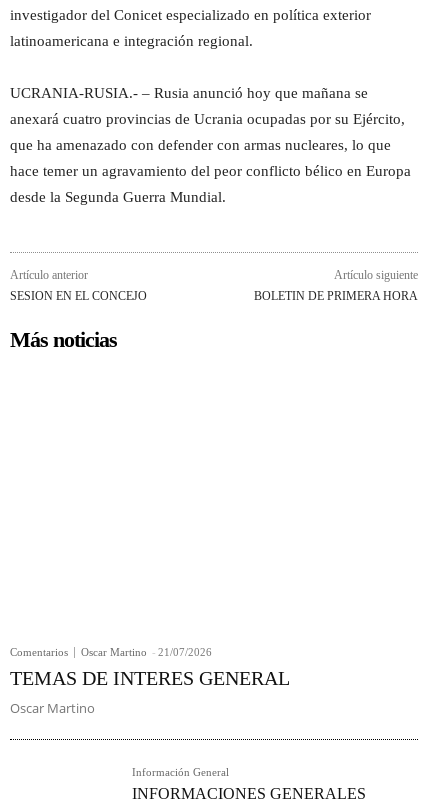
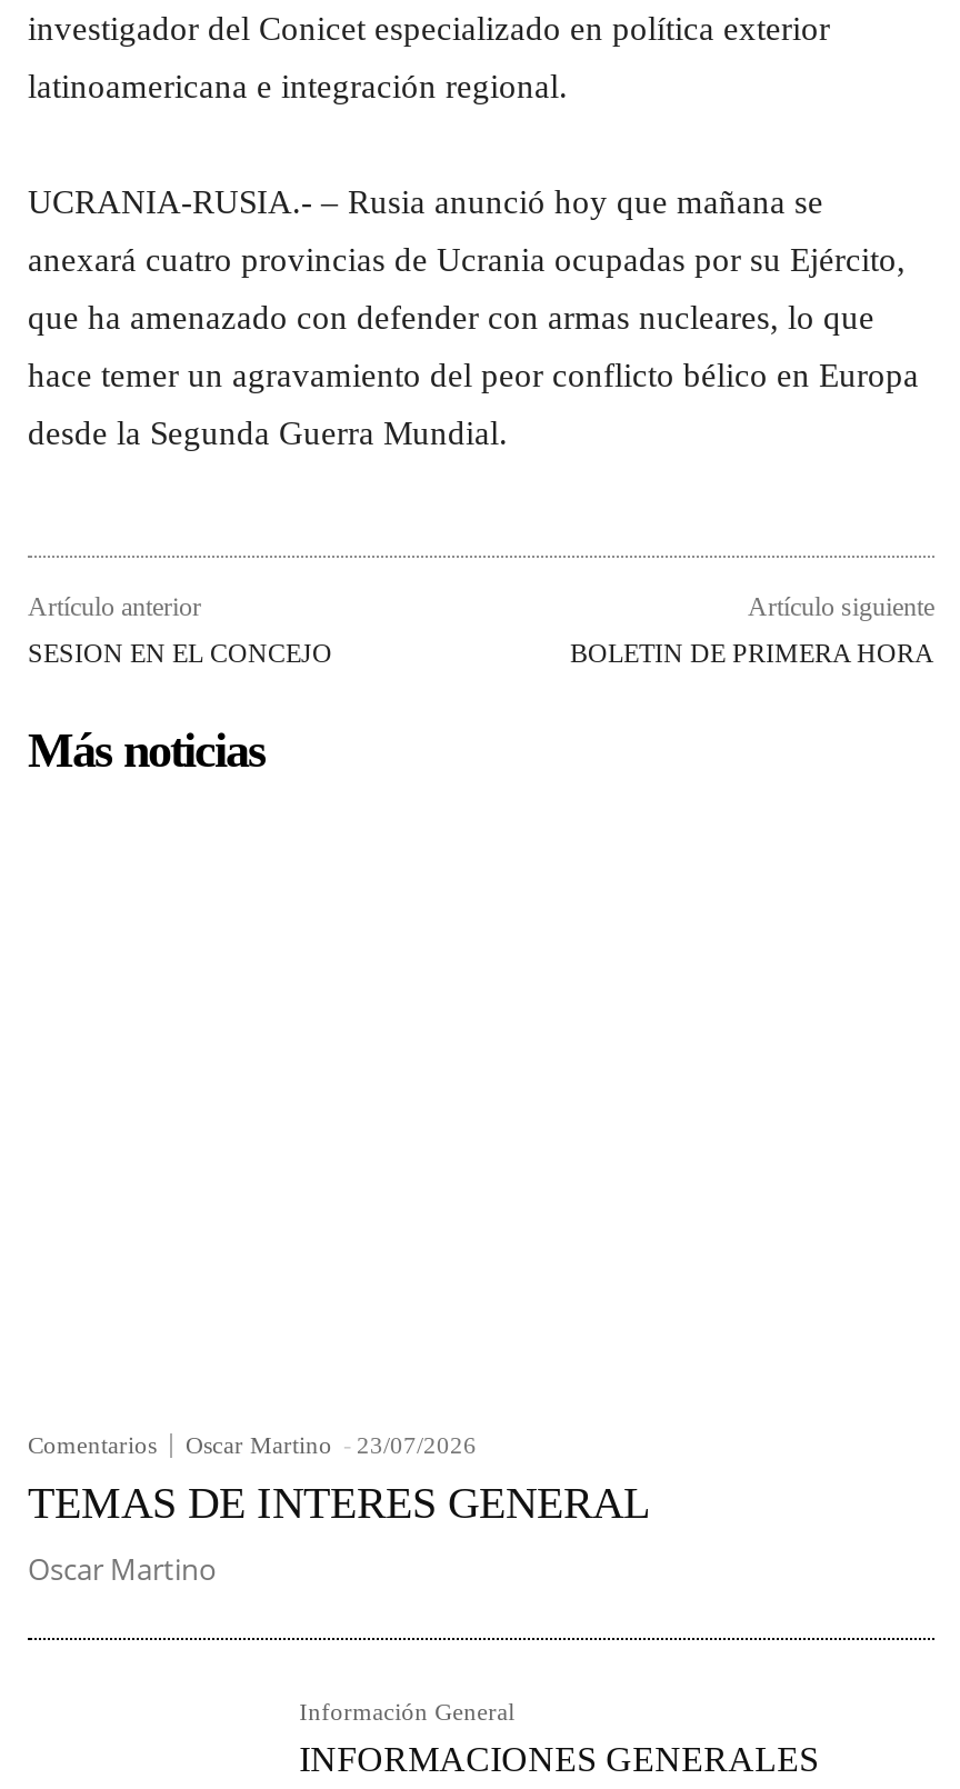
[81,646,212,658] Oscar Martino - 21/07/2026 -> [186,1432,477,1459] Oscar Martino - 23/07/2026

